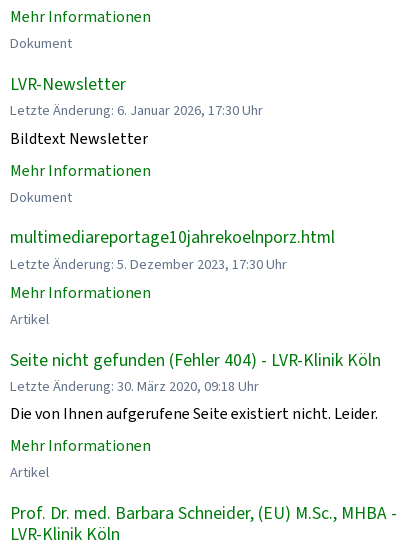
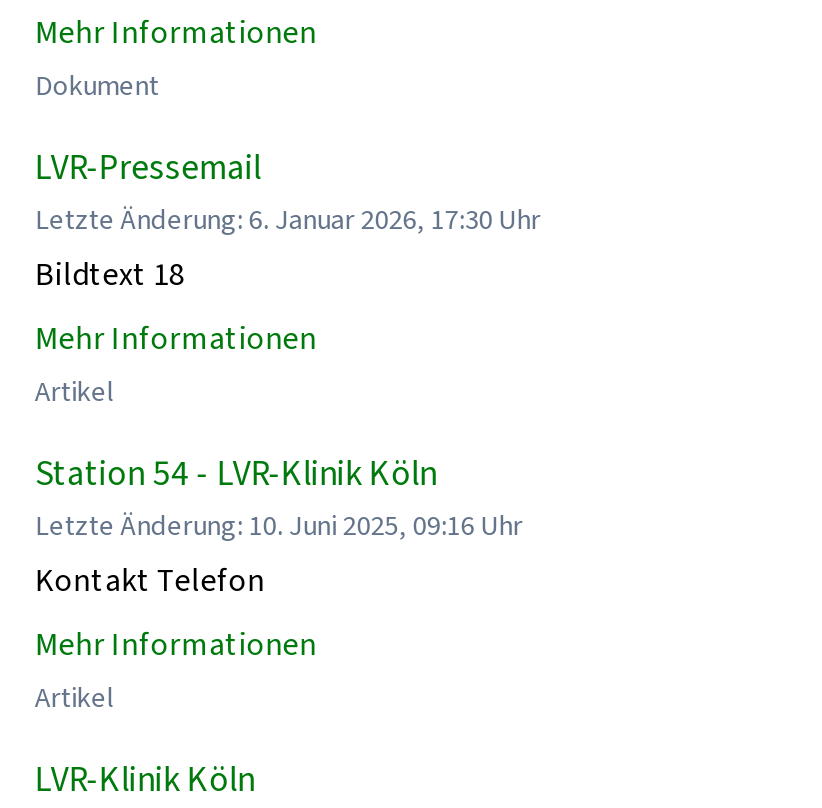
[10,72,126,96] LVR-Newsletter -> [35,142,261,190] LVR-Pressemail
[10,127,335,274] Bildtext Newsletter | Mehr Informationen | Dokument | multimediareportage10jahrekoelnporz.html | Letzte Änderung: 5. Dezember 2023, 17:30 Uhr -> [35,253,185,295] Bildtext 18
[10,347,381,424] Seite nicht gefunden (Fehler 404) - LVR-Klinik Köln | Letzte Änderung: 30. März 2020, 09:18 Uhr | Die von Ihnen aufgerufene Seite existiert nicht. Leider. -> [35,449,523,602] Station 54 - LVR-Klinik Köln | Letzte Änderung: 10. Juni 2025, 09:16 Uhr | Kontakt Telefon
[10,501,397,525] Prof. Dr. med. Barbara Schneider, (EU) M.Sc., MHBA - -> none

